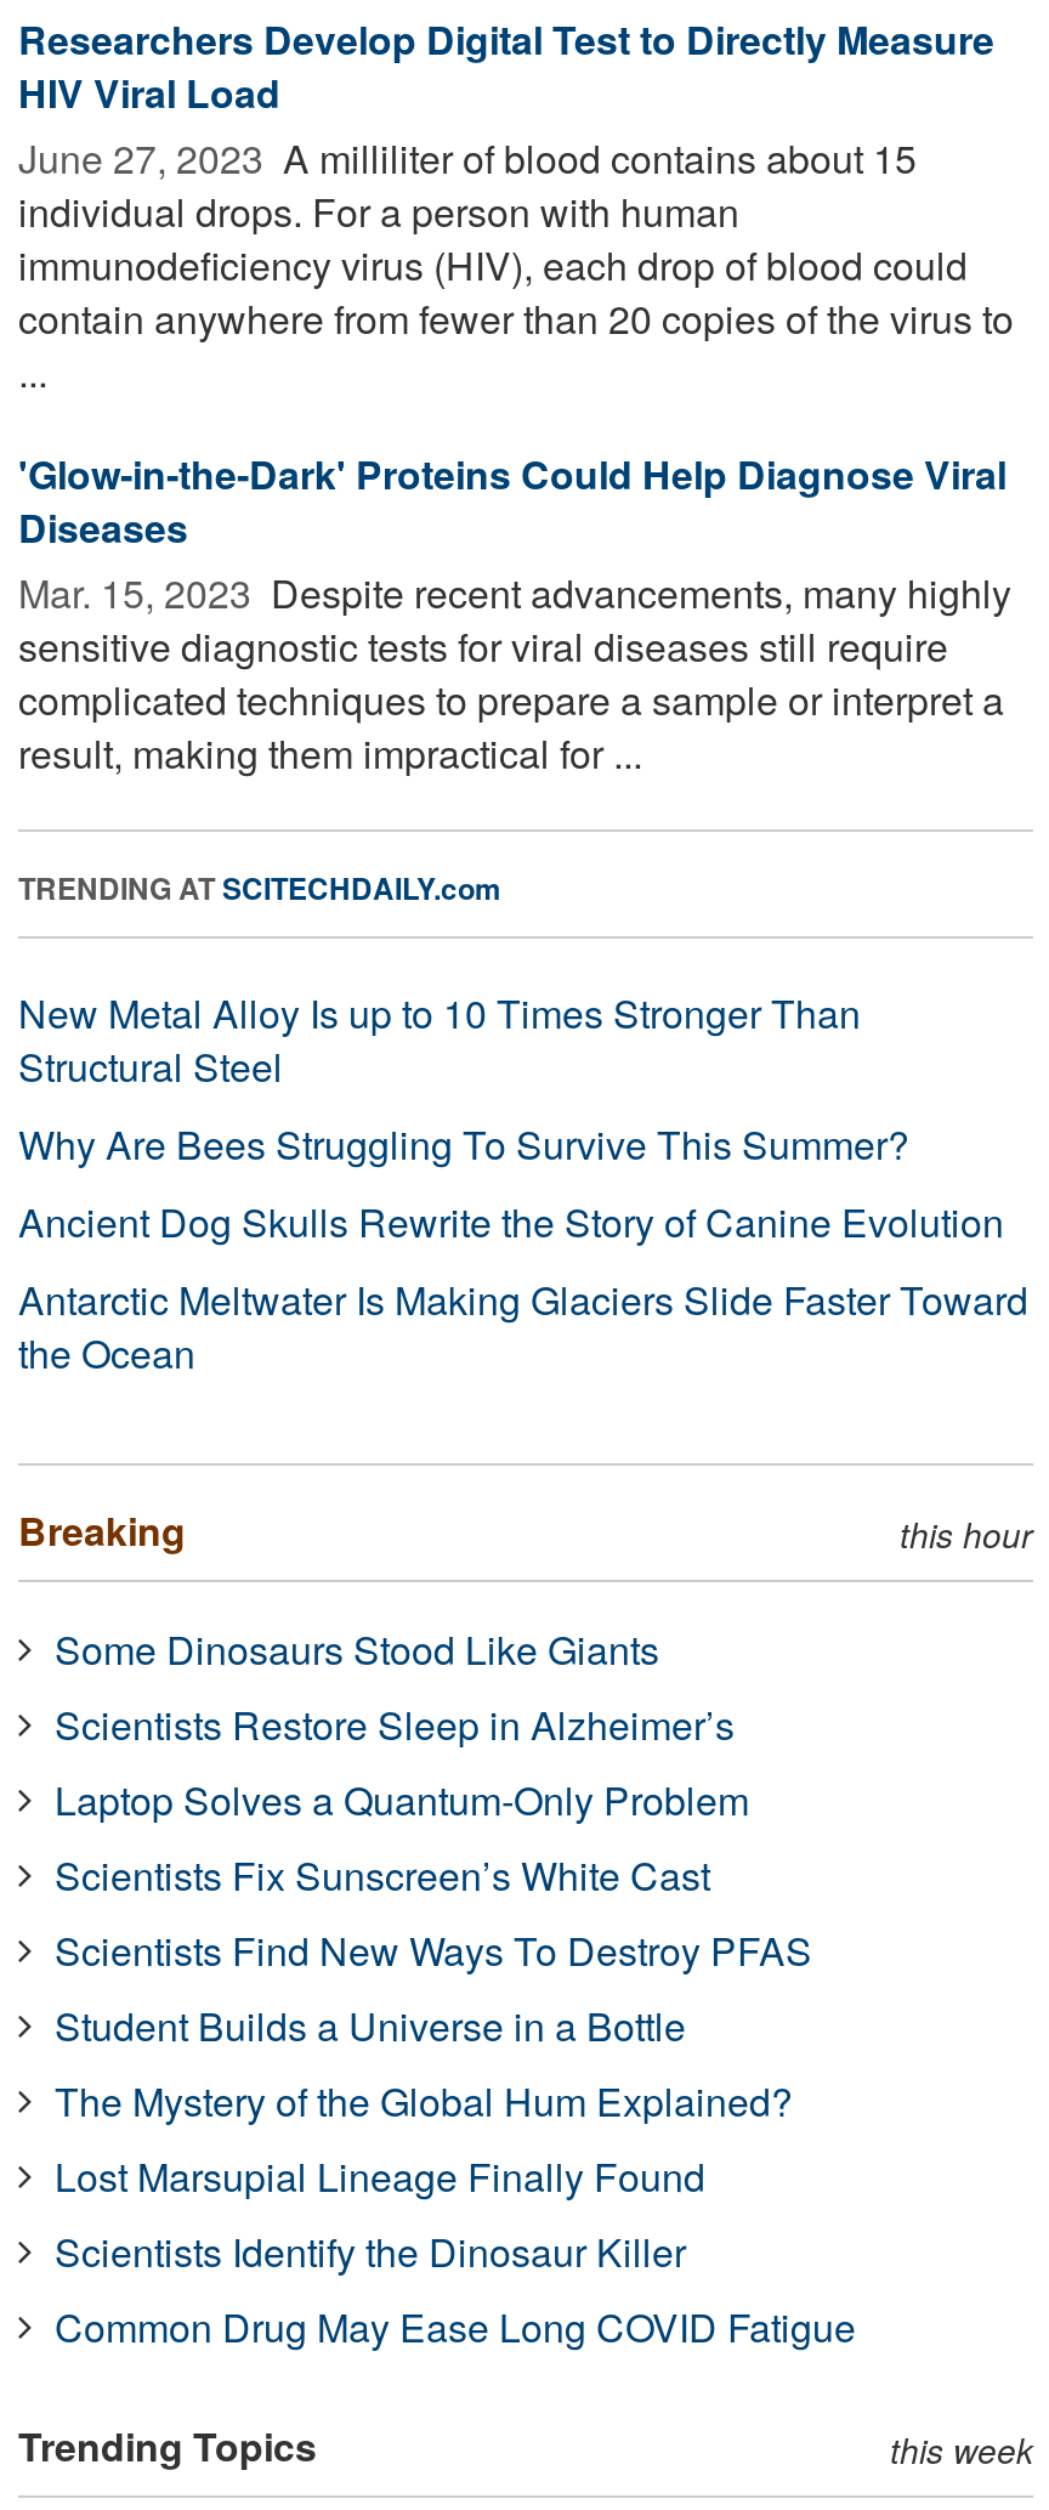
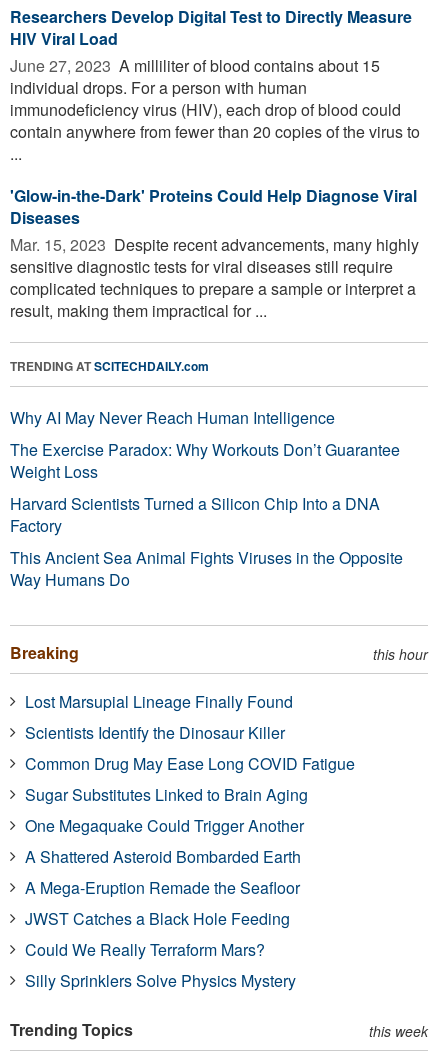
[18,984,1028,1380] New Metal Alloy Is up to 10 Times Stronger Than | Structural Steel | Why Are Bees Struggling To Survive This Summer? | Ancient Dog Skulls Rewrite the Story of Canine Evolution | Antarctic Meltwater Is Making Glaciers Slide Faster Toward | the Ocean -> [10,406,403,591] Why AI May Never Reach Human Intelligence | The Exercise Paradox: Why Workouts Don’t Guarantee | Weight Loss | Harvard Scientists Turned a Silicon Chip Into a DNA | Factory | This Ancient Sea Animal Fights Viruses in the Opposite | Way Humans Do
[55,1621,812,2128] Some Dinosaurs Stood Like Giants | Scientists Restore Sleep in Alzheimer’s | Laptop Solves a Quantum-Only Problem | Scientists Fix Sunscreen’s White Cast | Scientists Find New Ways To Destroy PFAS | Student Builds a Universe in a Bottle | The Mystery of the Global Hum Explained? -> none
moved [55,2148,856,2354] -> [25,690,355,775]: Lost Marsupial Lineage Finally Found | Scientists Identify the Dinosaur Killer | Common Drug May Ease Long COVID Fatigue
none -> [25,783,308,992] Sugar Substitutes Linked to Brain Aging | One Megaquake Could Trigger Another | A Shattered Asteroid Bombarded Earth | A Mega-Eruption Remade the Seafloor | JWST Catches a Black Hole Feeding | Could We Really Terraform Mars? | Silly Sprinklers Solve Physics Mystery

